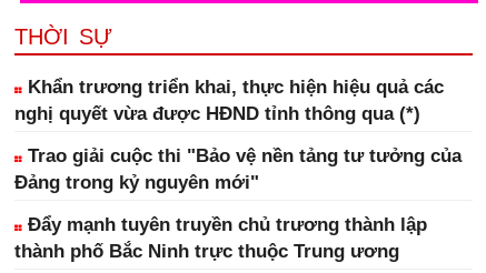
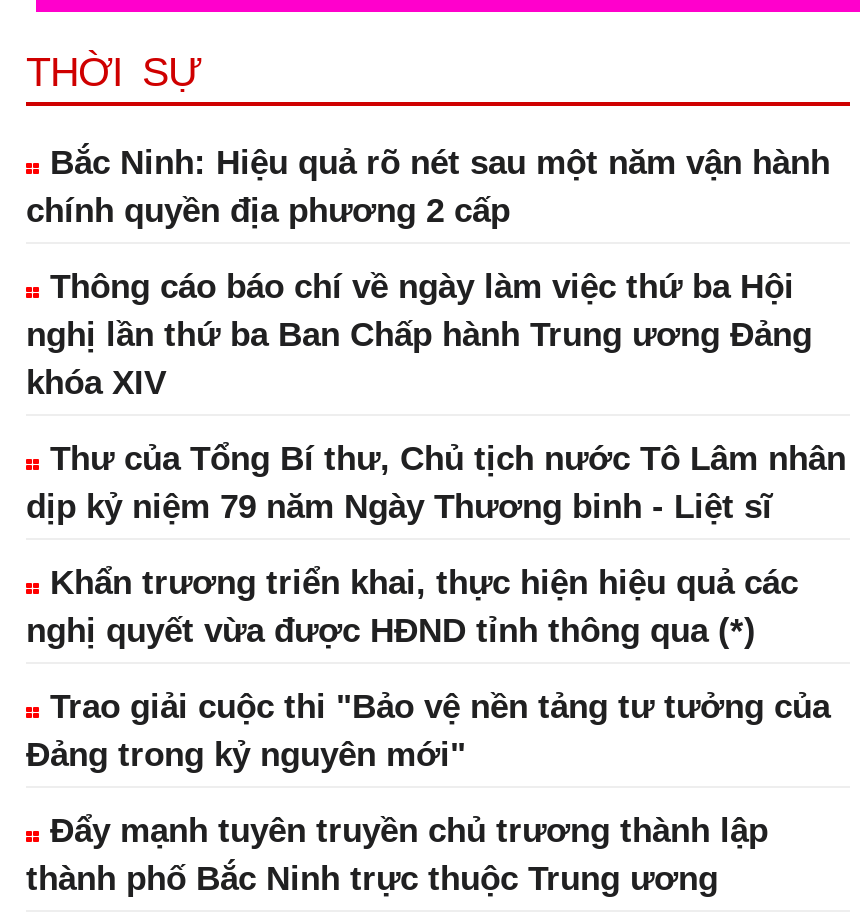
none -> [26,143,846,525] Bắc Ninh: Hiệu quả rõ nét sau một năm vận hành | chính quyền địa phương 2 cấp | Thông cáo báo chí về ngày làm việc thứ ba Hội | nghị lần thứ ba Ban Chấp hành Trung ương Đảng | khóa XIV | Thư của Tổng Bí thư, Chủ tịch nước Tô Lâm nhân | dịp kỷ niệm 79 năm Ngày Thương binh - Liệt sĩ

